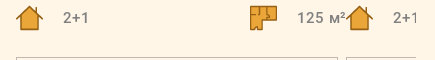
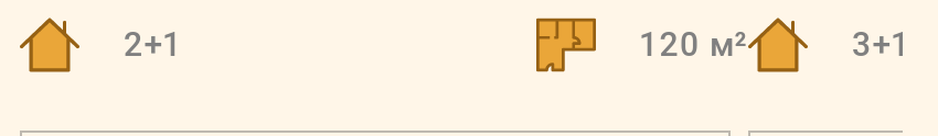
[296,9,346,27] 125 м² -> [639,26,748,66] 120 м²
[393,9,420,27] 2+1 -> [852,26,911,66] 3+1

